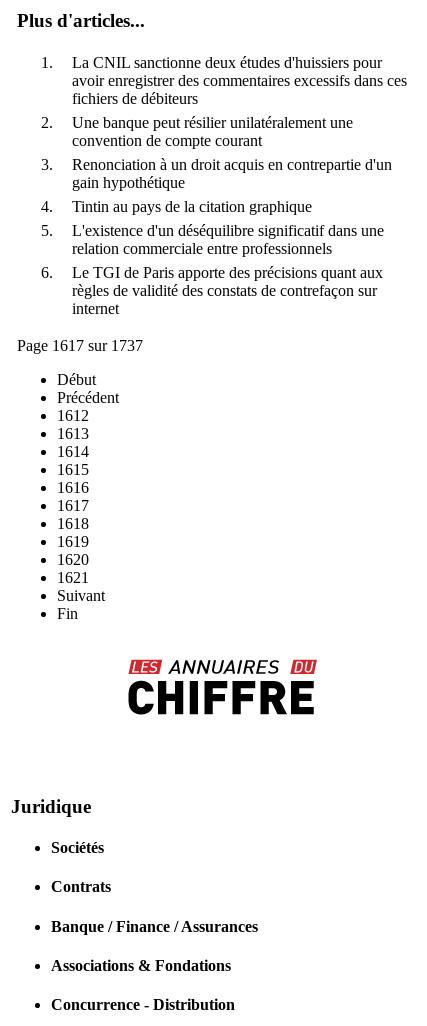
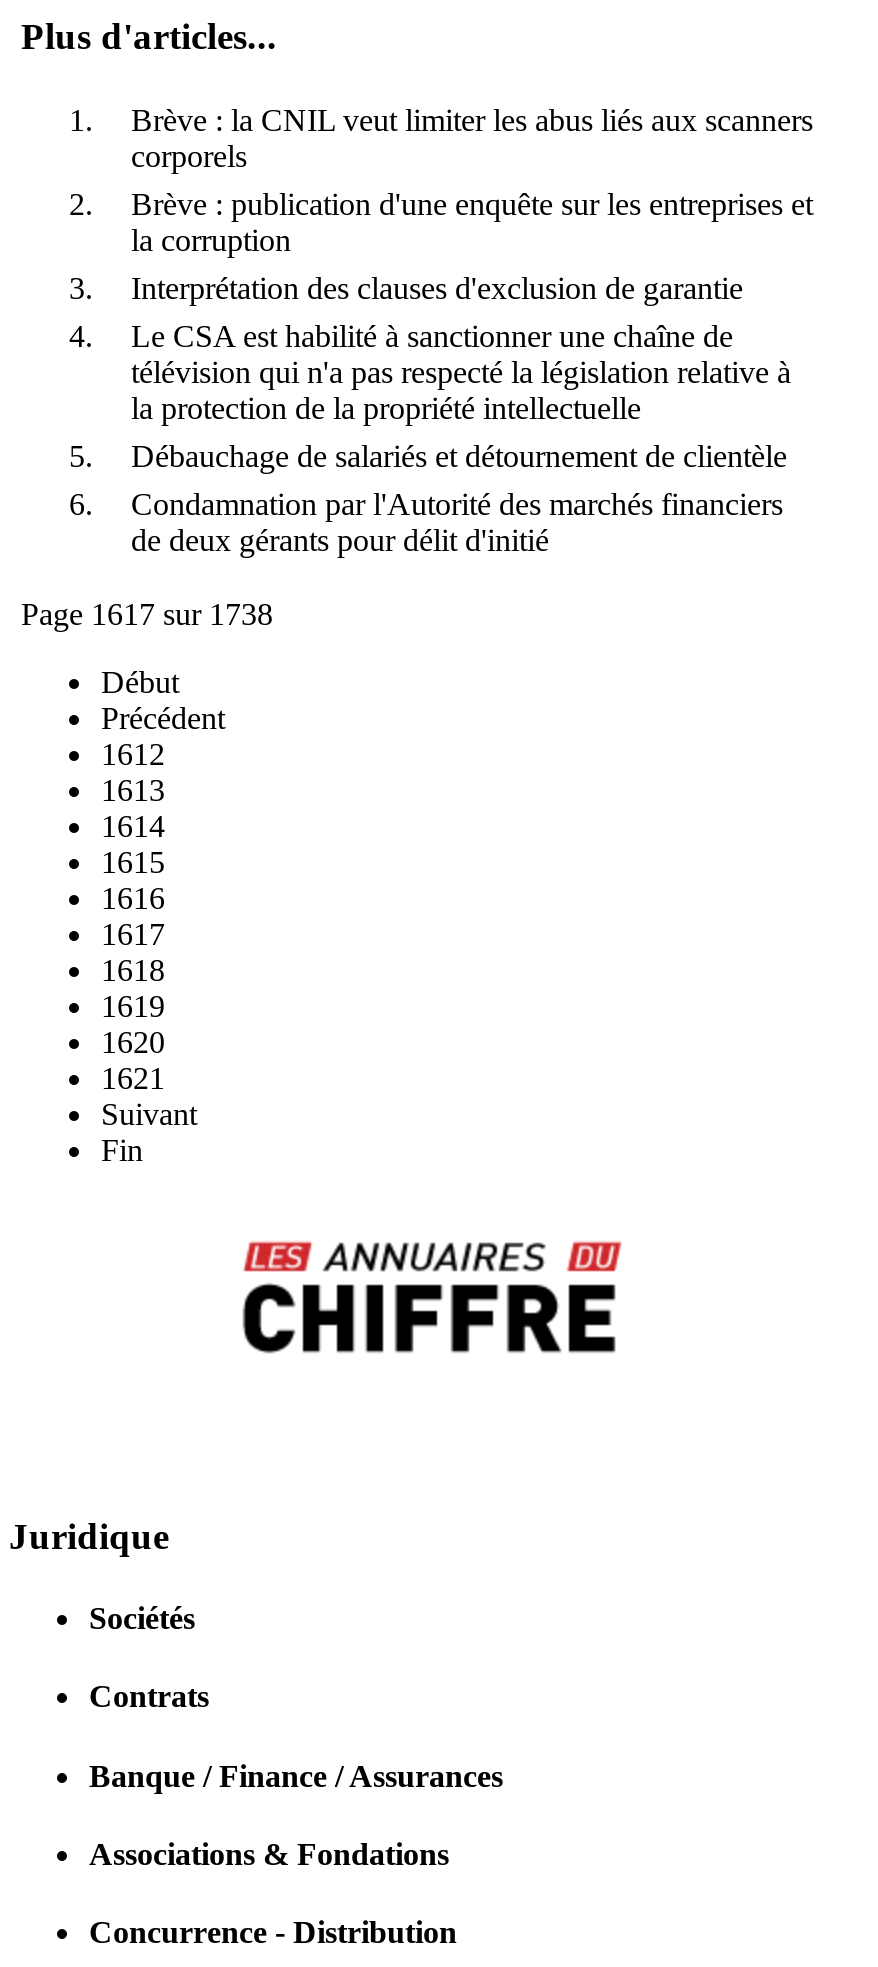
[72,54,407,317] La CNIL sanctionne deux études d'huissiers pour | avoir enregistrer des commentaires excessifs dans ces | fichiers de débiteurs | Une banque peut résilier unilatéralement une | convention de compte courant | Renonciation à un droit acquis en contrepartie d'un | gain hypothétique | Tintin au pays de la citation graphique | L'existence d'un déséquilibre significatif dans une | relation commerciale entre professionnels | Le TGI de Paris apporte des précisions quant aux | règles de validité des constats de contrefaçon sur | internet -> [131,103,813,557] Brève : la CNIL veut limiter les abus liés aux scanners | corporels | Brève : publication d'une enquête sur les entreprises et | la corruption | Interprétation des clauses d'exclusion de garantie | Le CSA est habilité à sanctionner une chaîne de | télévision qui n'a pas respecté la législation relative à | la protection de la propriété intellectuelle | Débauchage de salariés et détournement de clientèle | Condamnation par l'Autorité des marchés financiers | de deux gérants pour délit d'initié
[17,337,143,354] Page 1617 sur 1737 -> [21,597,273,631] Page 1617 sur 1738

